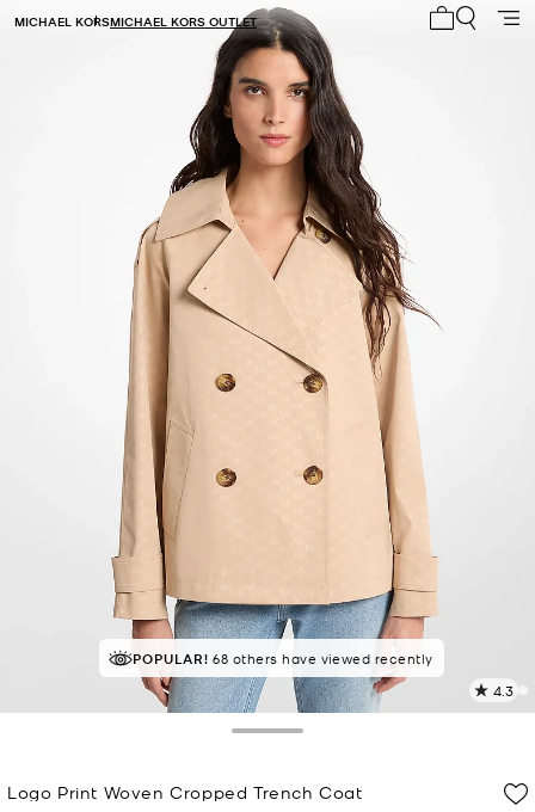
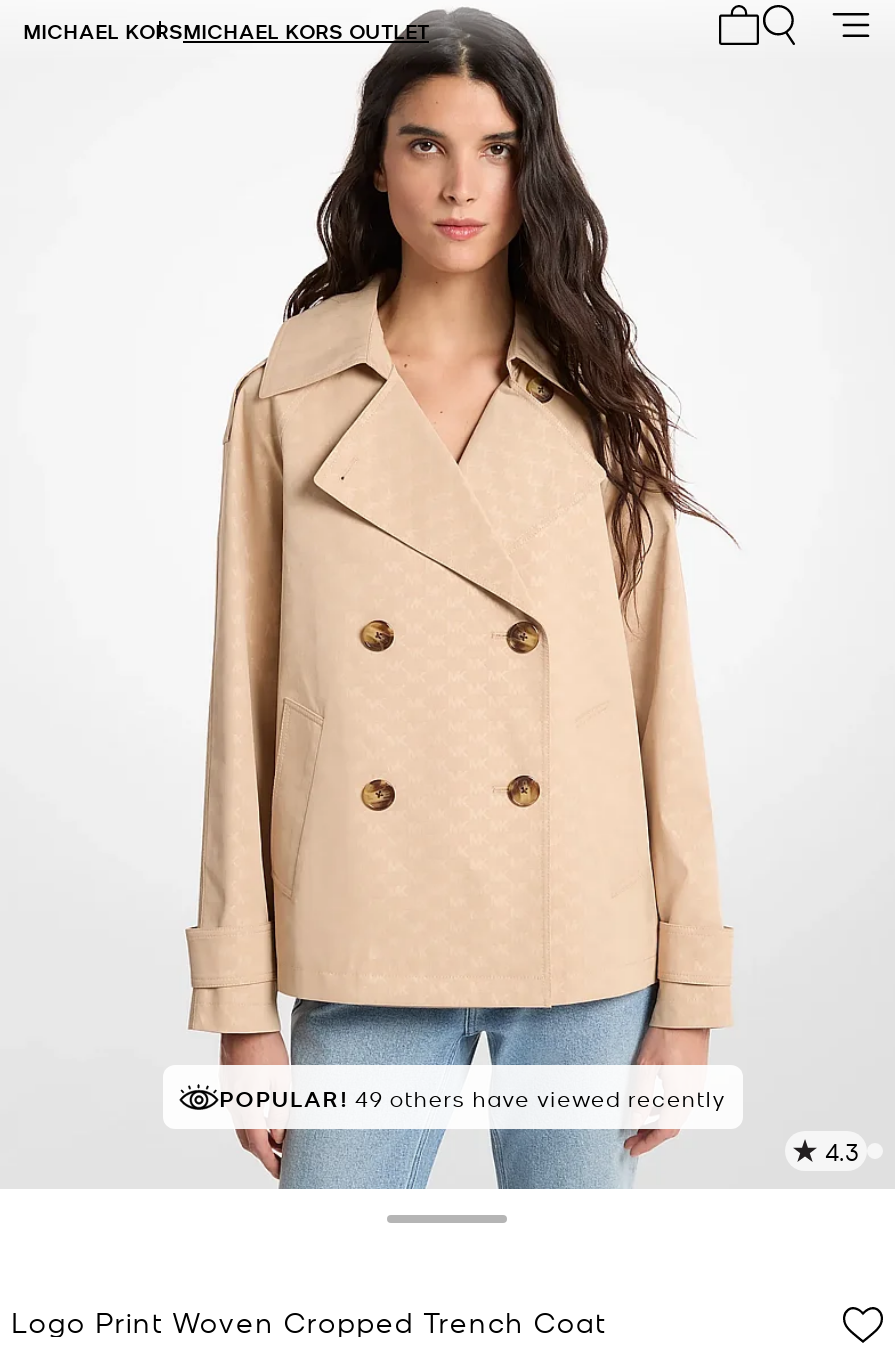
[132,648,433,669] POPULAR! 68 others have viewed recently -> [219,1081,725,1115] POPULAR! 49 others have viewed recently

